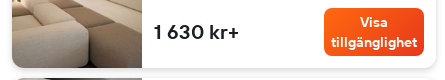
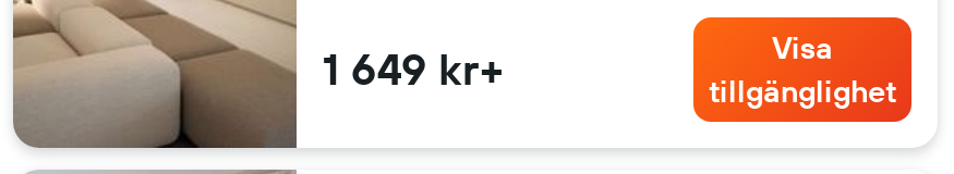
[154,19,239,44] 1 630 kr+ -> [323,41,504,96] 1 649 kr+

